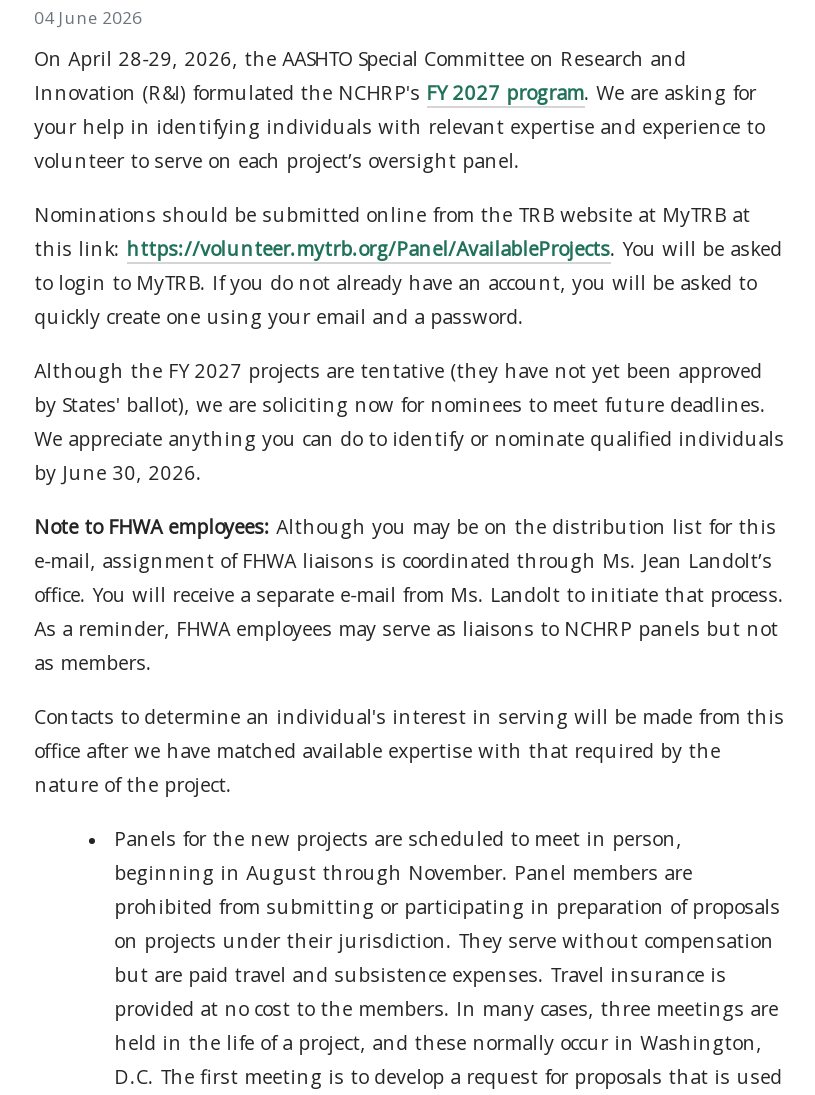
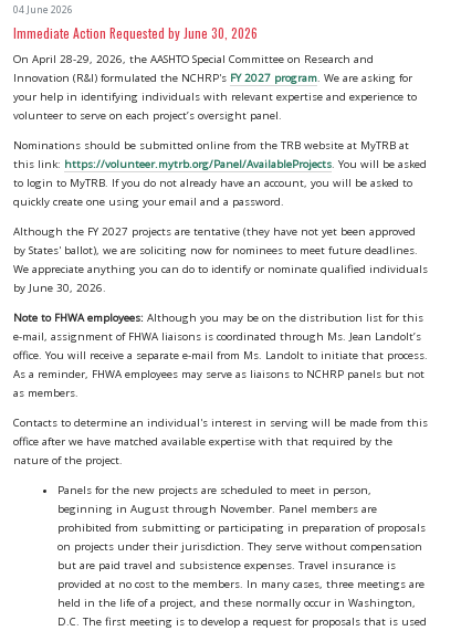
none -> [13,23,257,42] Immediate Action Requested by June 30, 2026

